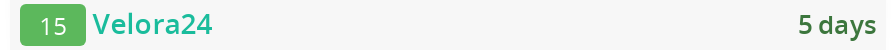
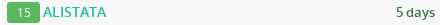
[92,4,212,42] Velora24 -> [43,2,106,21] ALISTATA

